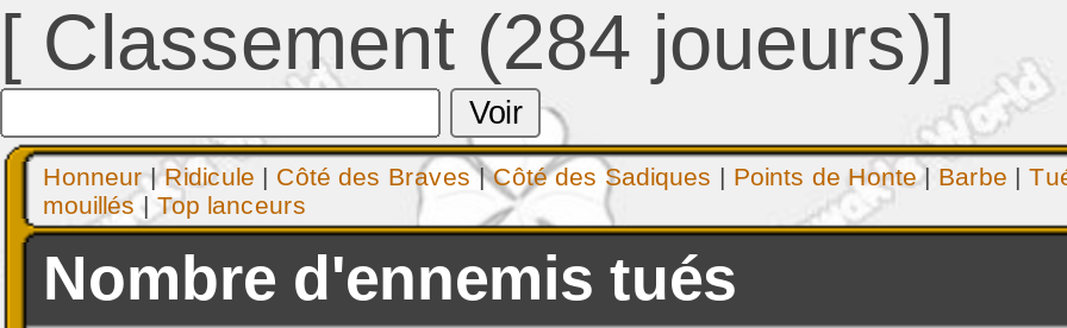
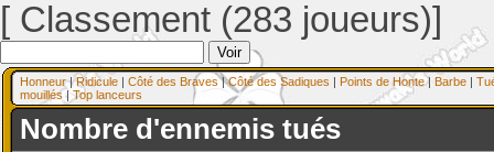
[0,0,955,86] [ Classement (284 joueurs)] -> [0,0,442,40] [ Classement (283 joueurs)]

